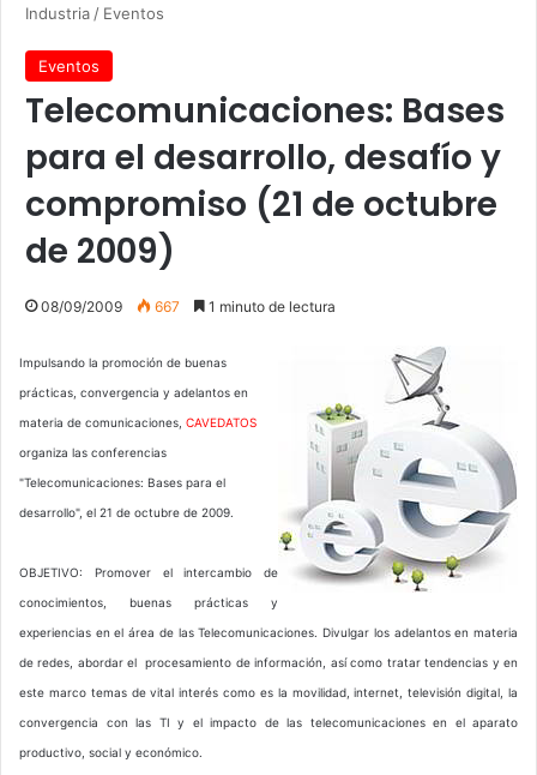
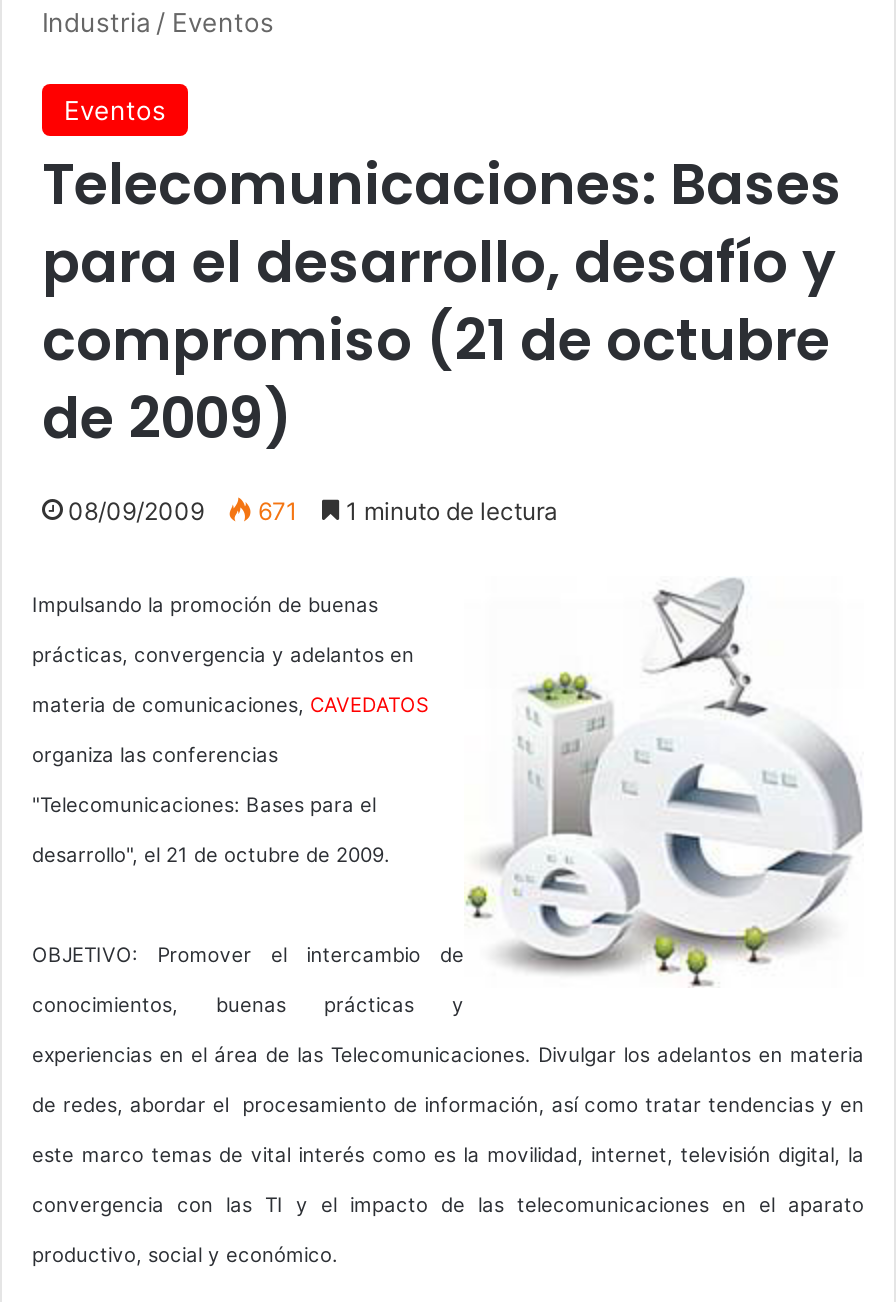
[41,297,336,315] 08/09/2009 667 1 minuto de lectura -> [68,496,558,526] 08/09/2009 671 1 minuto de lectura

